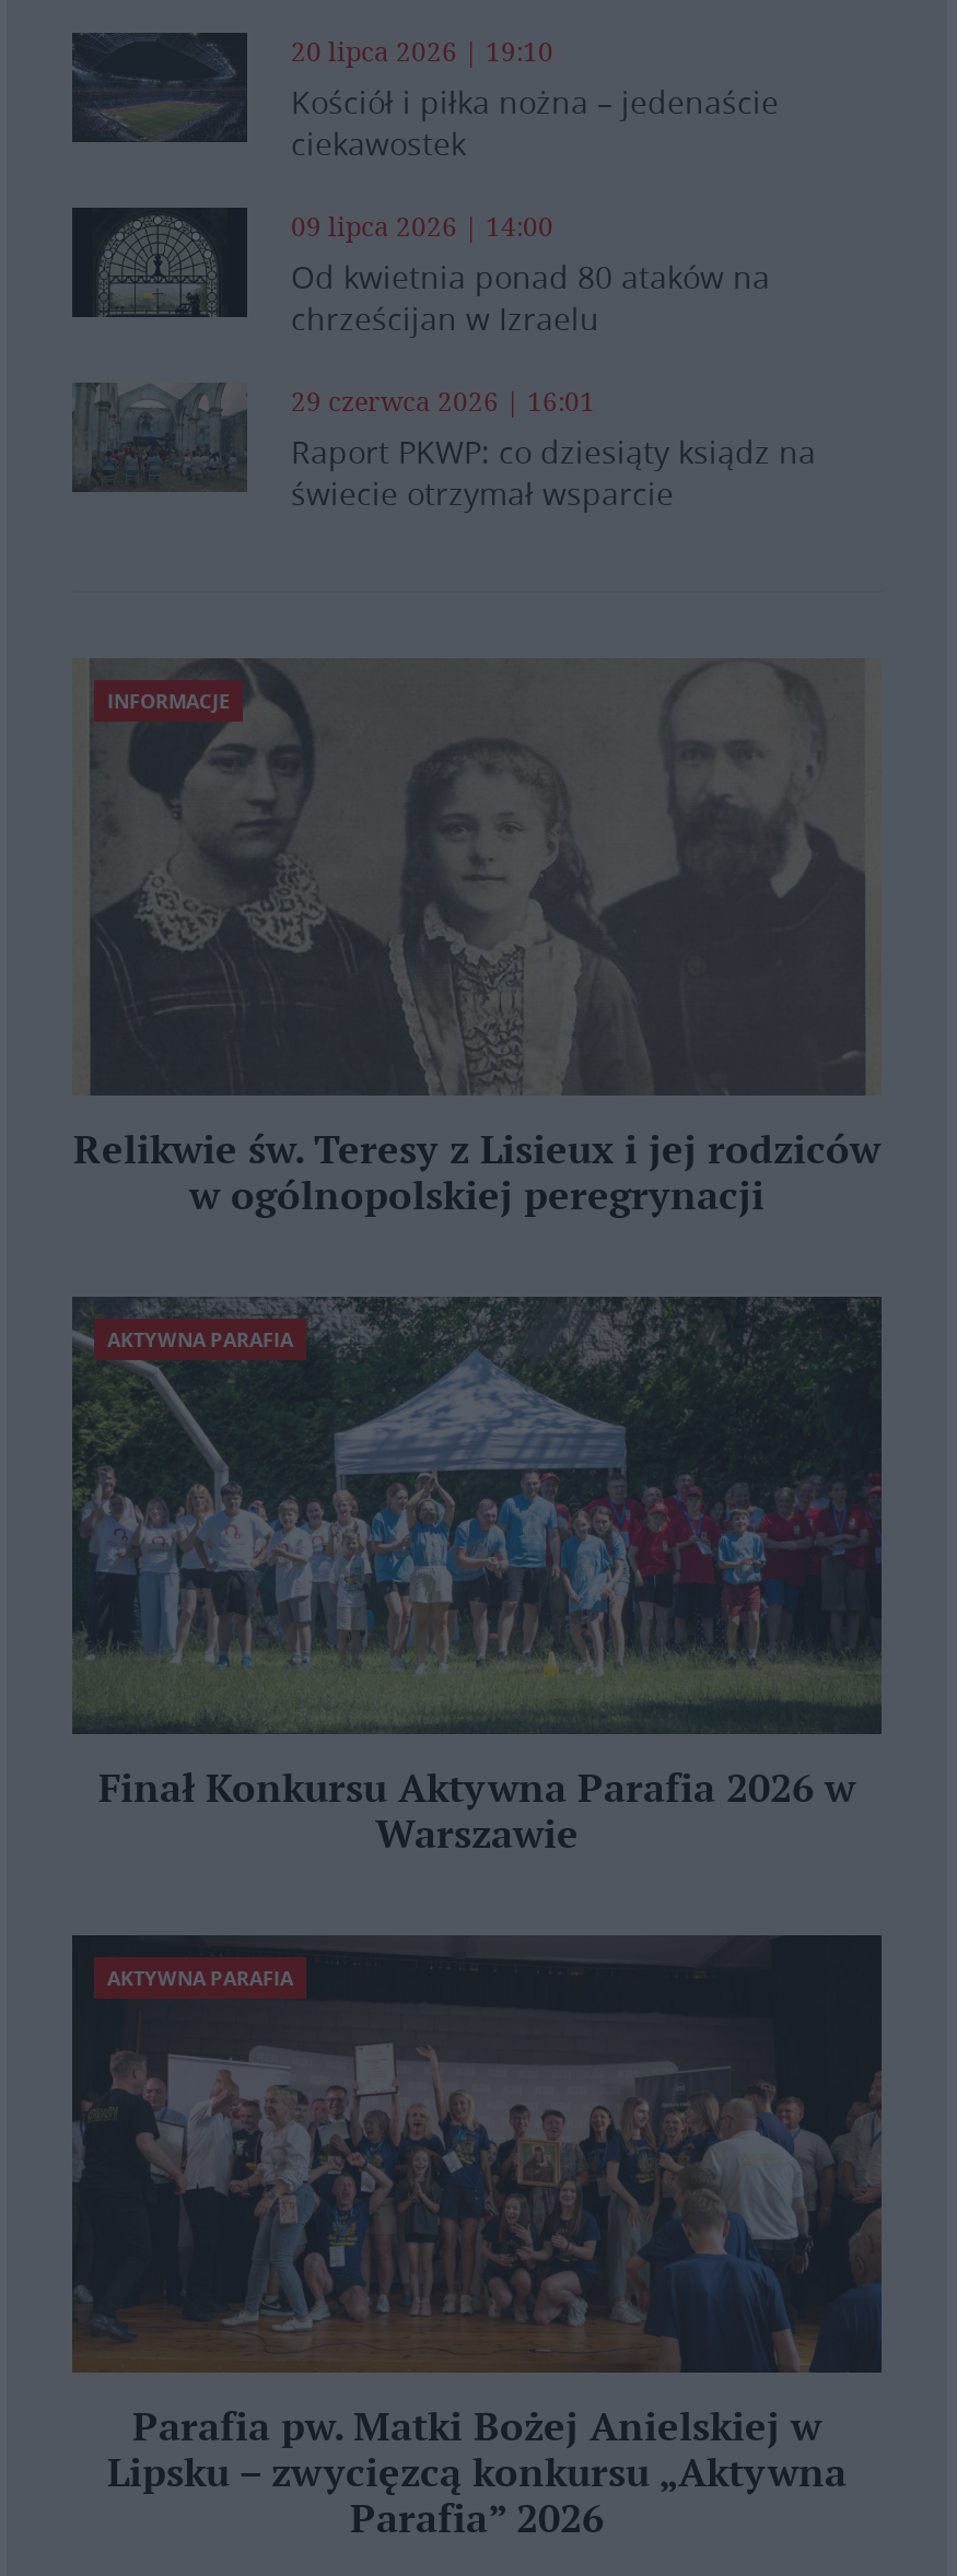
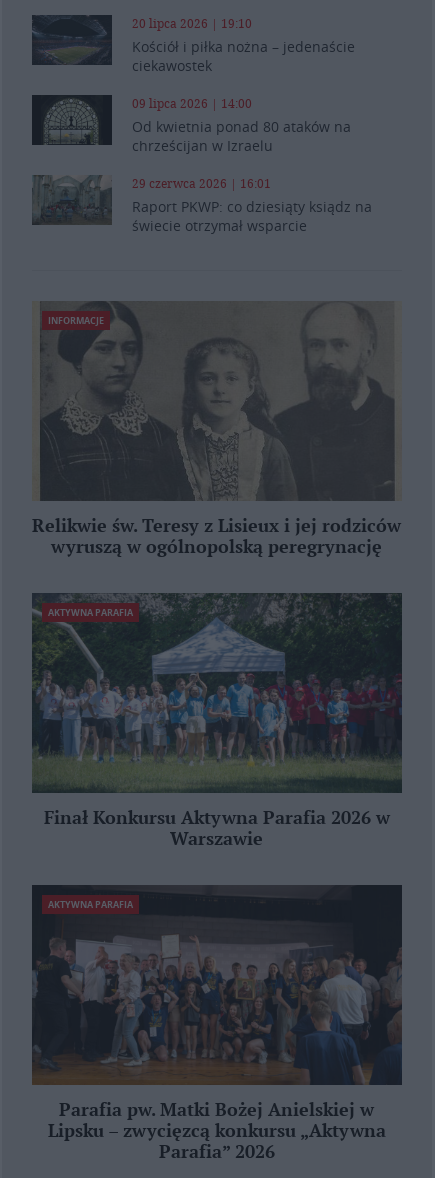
[189,1174,765,1220] w ogólnopolskiej peregrynacji -> [51,537,382,558] wyruszą w ogólnopolską peregrynację

